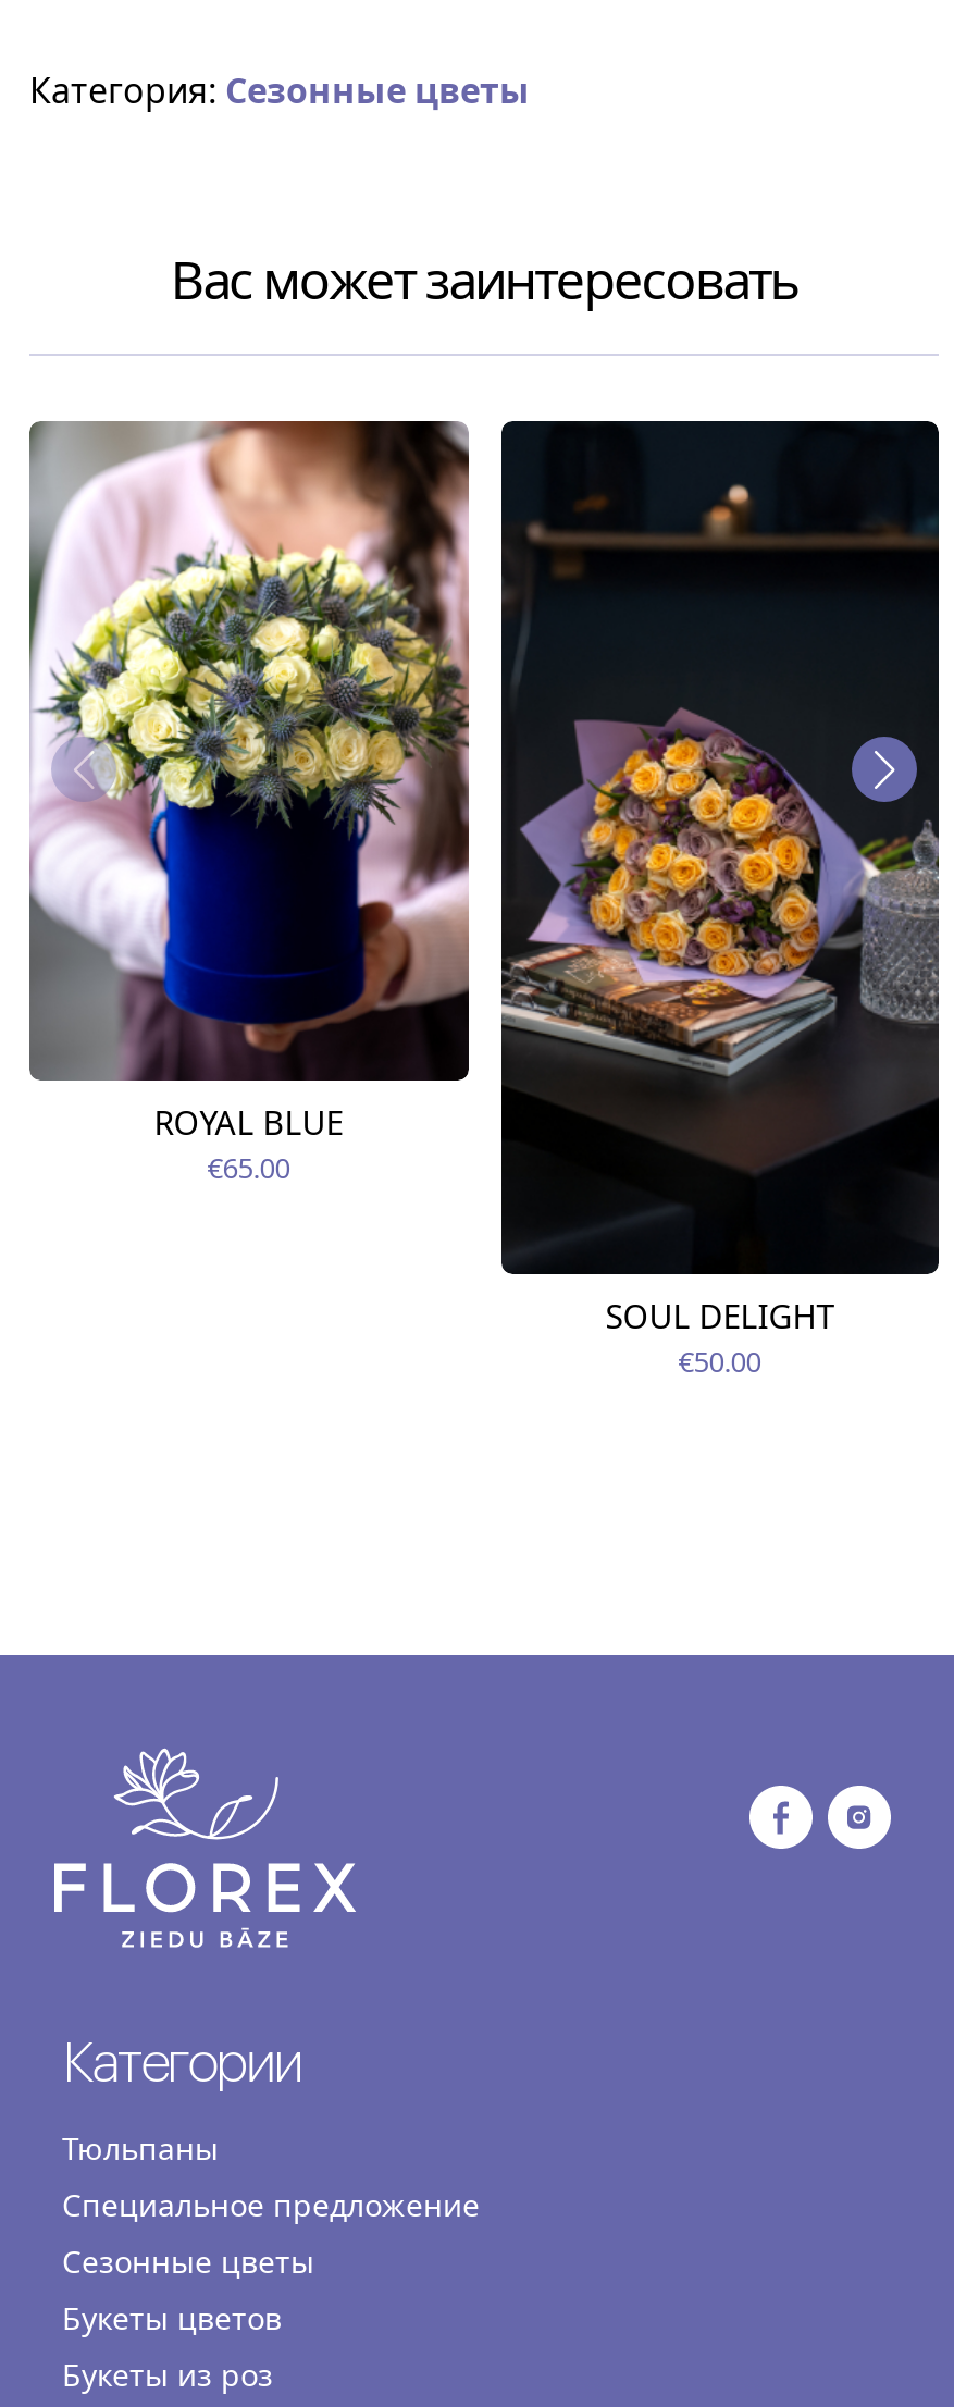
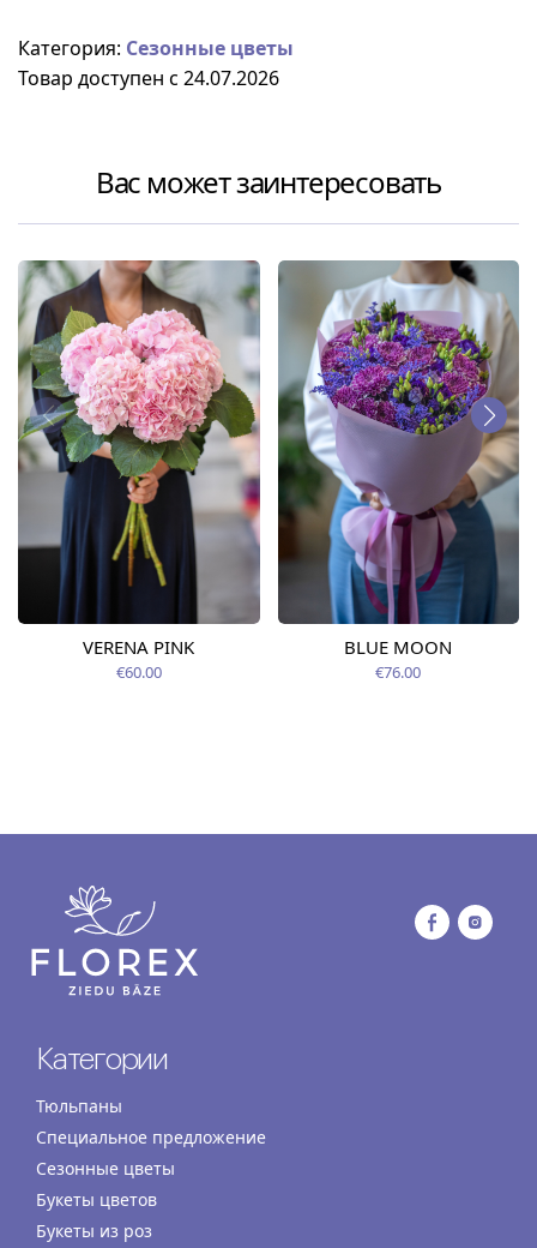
none -> [18,65,279,91] Товар доступен с 24.07.2026
moved [171,243,798,315] -> [96,162,441,202]: Вас может заинтересовать
[29,419,471,1186] [image] | ROYAL BLUE | €65.00 -> [18,260,261,682] [image] | VERENA PINK | €60.00
[501,419,939,1381] [image] | SOUL DELIGHT | €50.00 -> [277,259,520,682] [image] | BLUE MOON | €76.00

